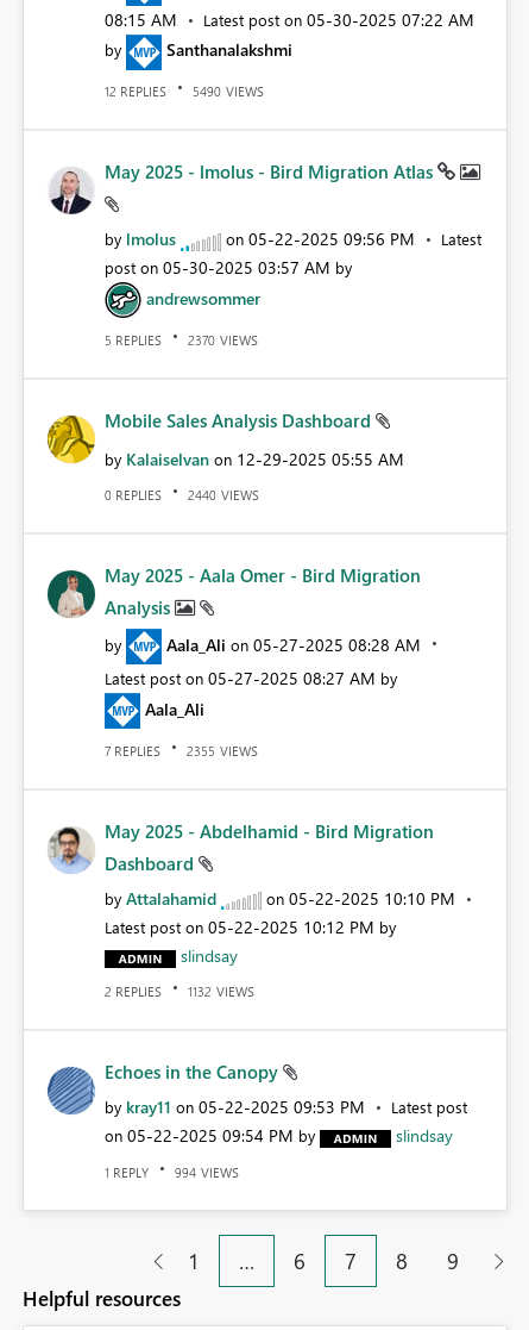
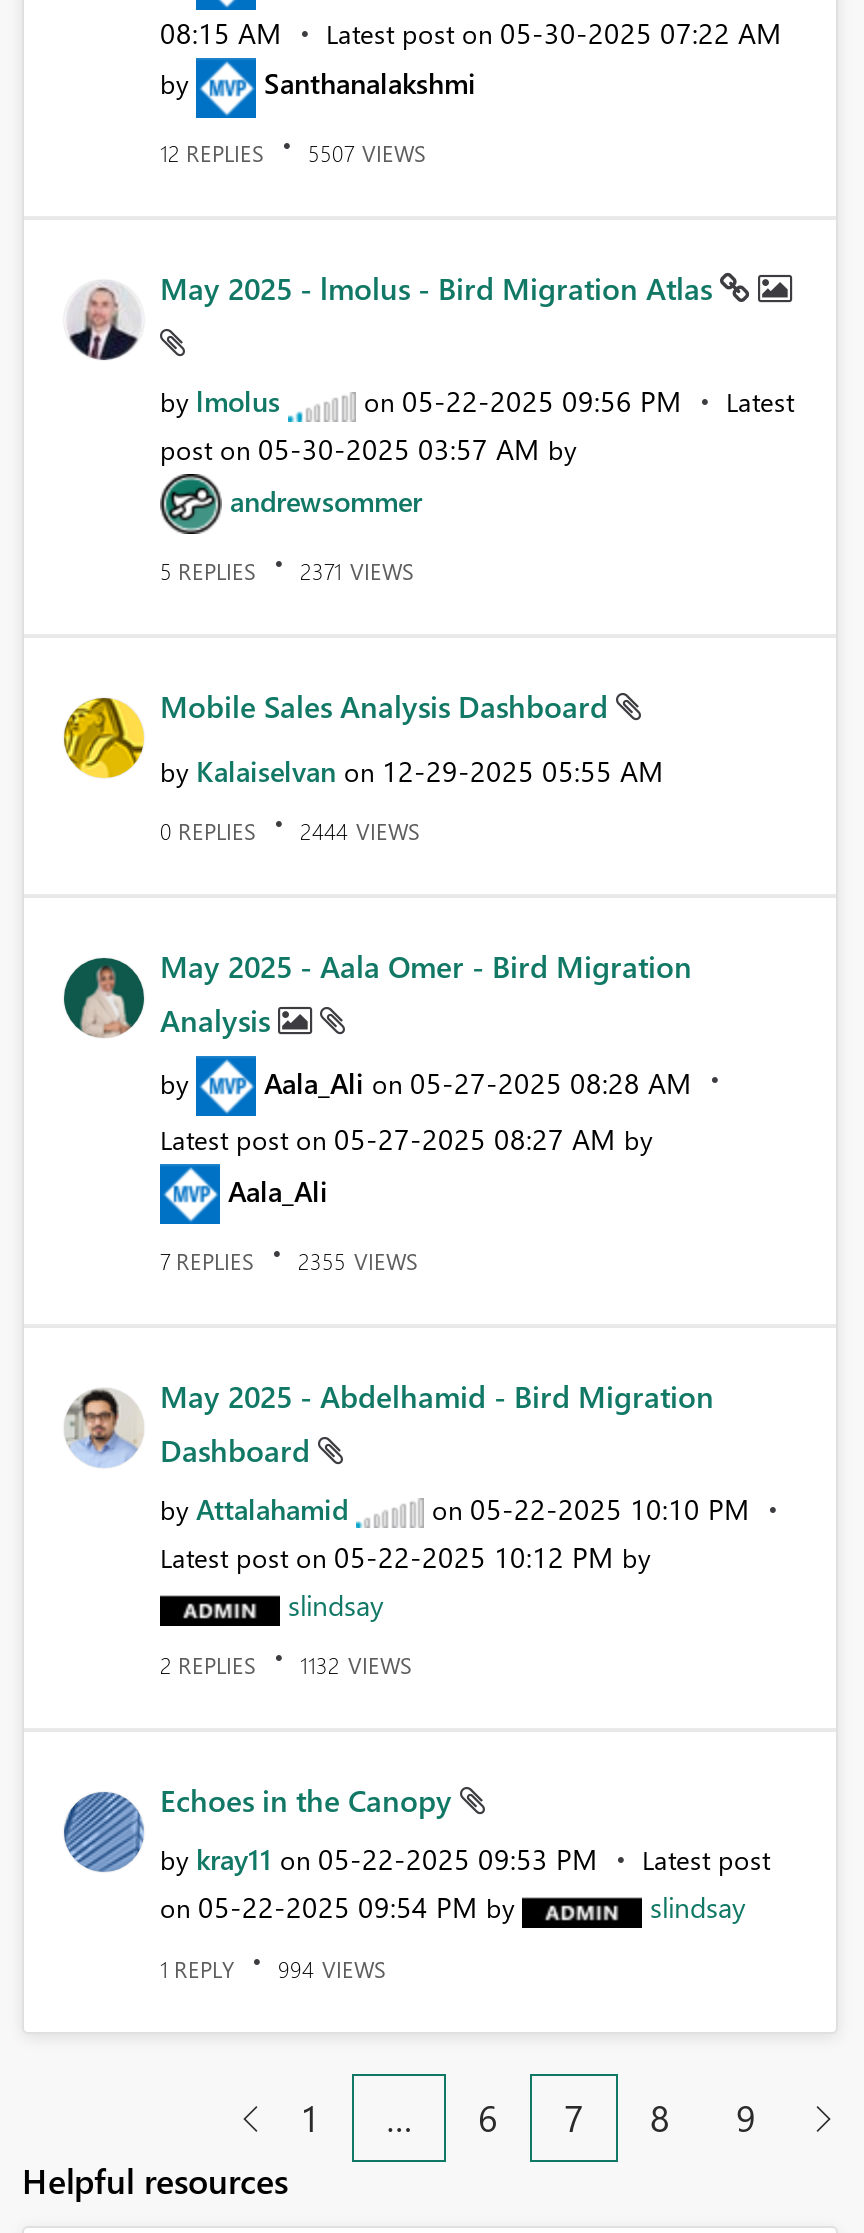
[105,82,264,100] 12 REPLIES 5490 VIEWS -> [160,138,426,168] 12 REPLIES 5507 VIEWS
[105,331,258,349] 5 REPLIES 2370 VIEWS -> [160,556,414,586] 5 REPLIES 2371 VIEWS
[105,486,259,504] 0 REPLIES 2440 VIEWS -> [160,816,420,846] 0 REPLIES 2444 VIEWS

